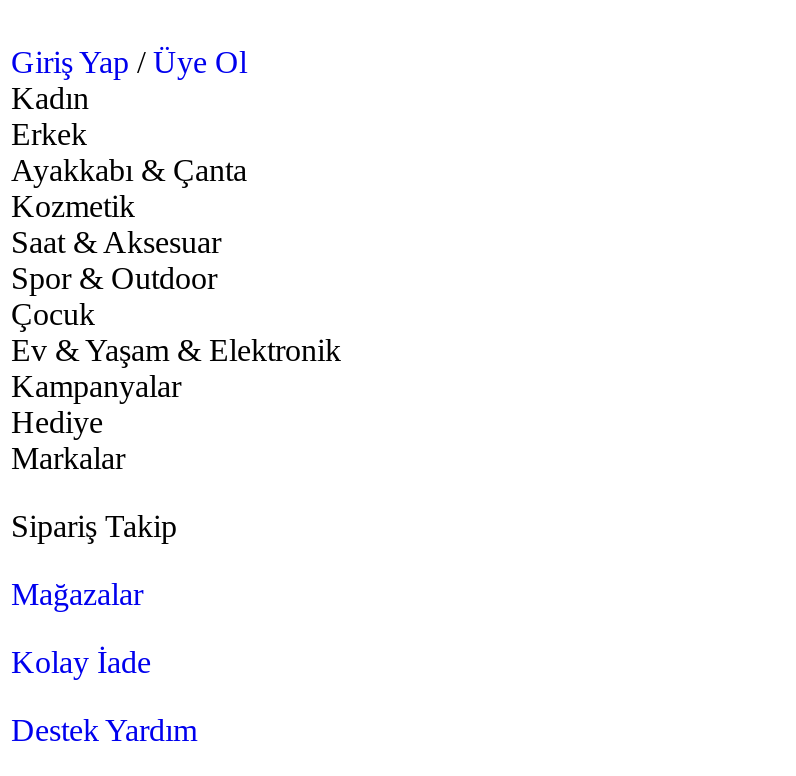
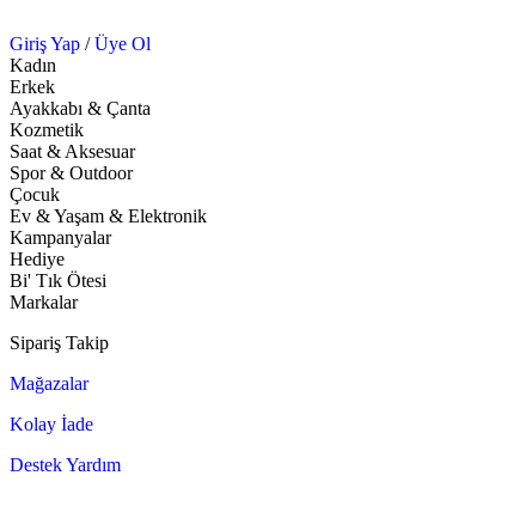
none -> [10,270,106,291] Bi' Tık Ötesi

